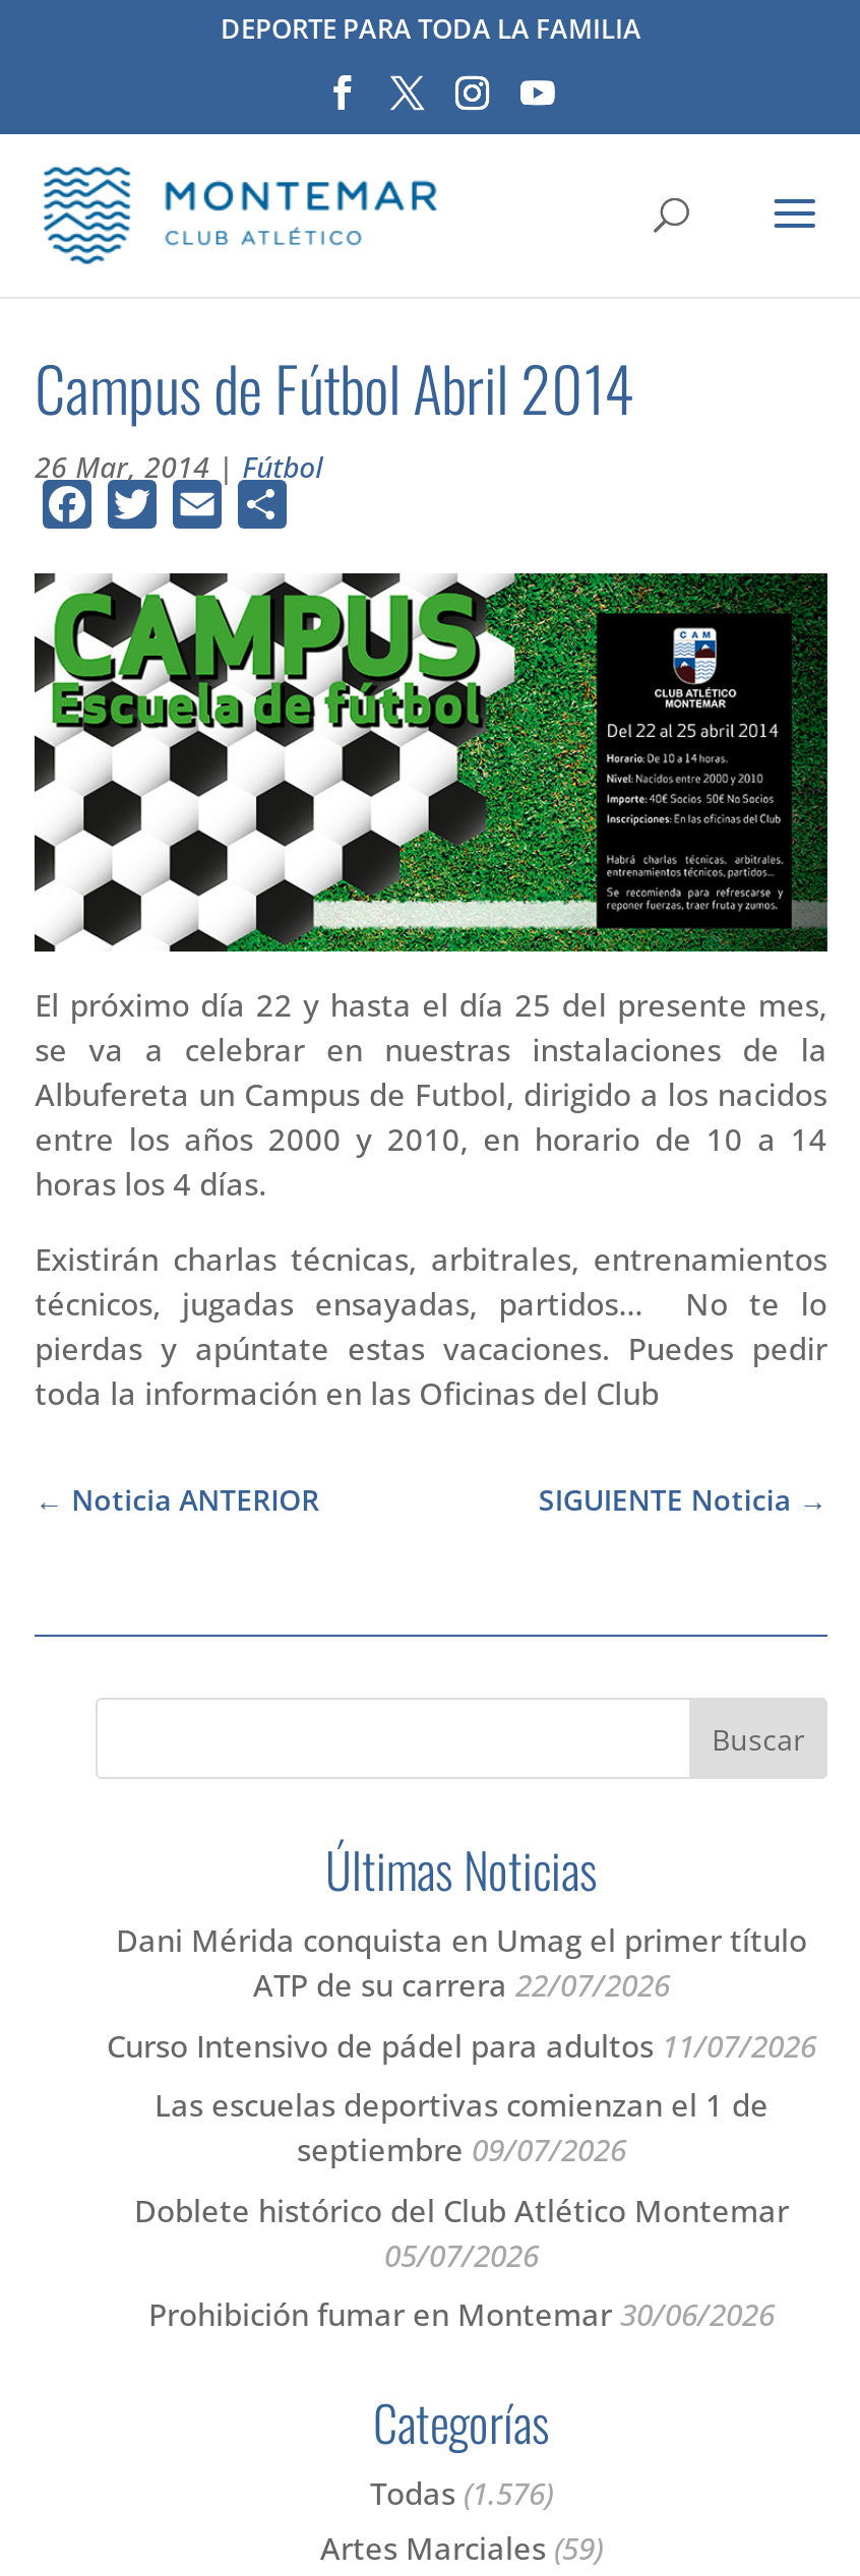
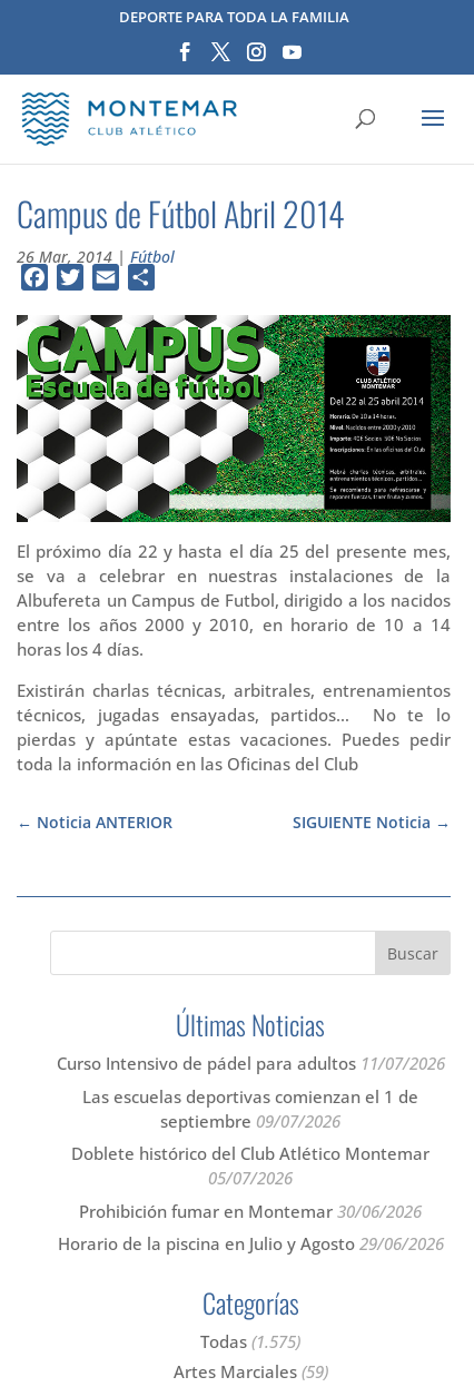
[116,1920,807,2005] Dani Mérida conquista en Umag el primer título | ATP de su carrera 22/07/2026 -> none
moved [107,2025,816,2335] -> [56,1052,445,1222]: Curso Intensivo de pádel para adultos 11/07/2026 | Las escuelas deportivas comienzan el 1 de | septiembre 09/07/2026 | Doblete histórico del Club Atlético Montemar | 05/07/2026 | Prohibición fumar en Montemar 30/06/2026
none -> [57,1233,443,1255] Horario de la piscina en Julio y Agosto 29/06/2026
[370,2472,553,2513] Todas (1.576) -> [200,1330,300,1352] Todas (1.575)

